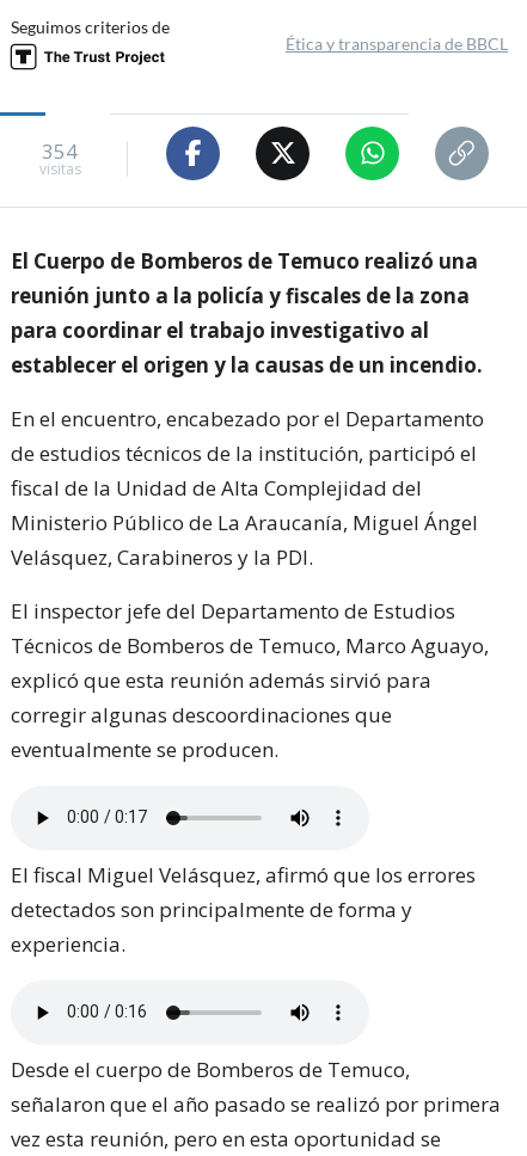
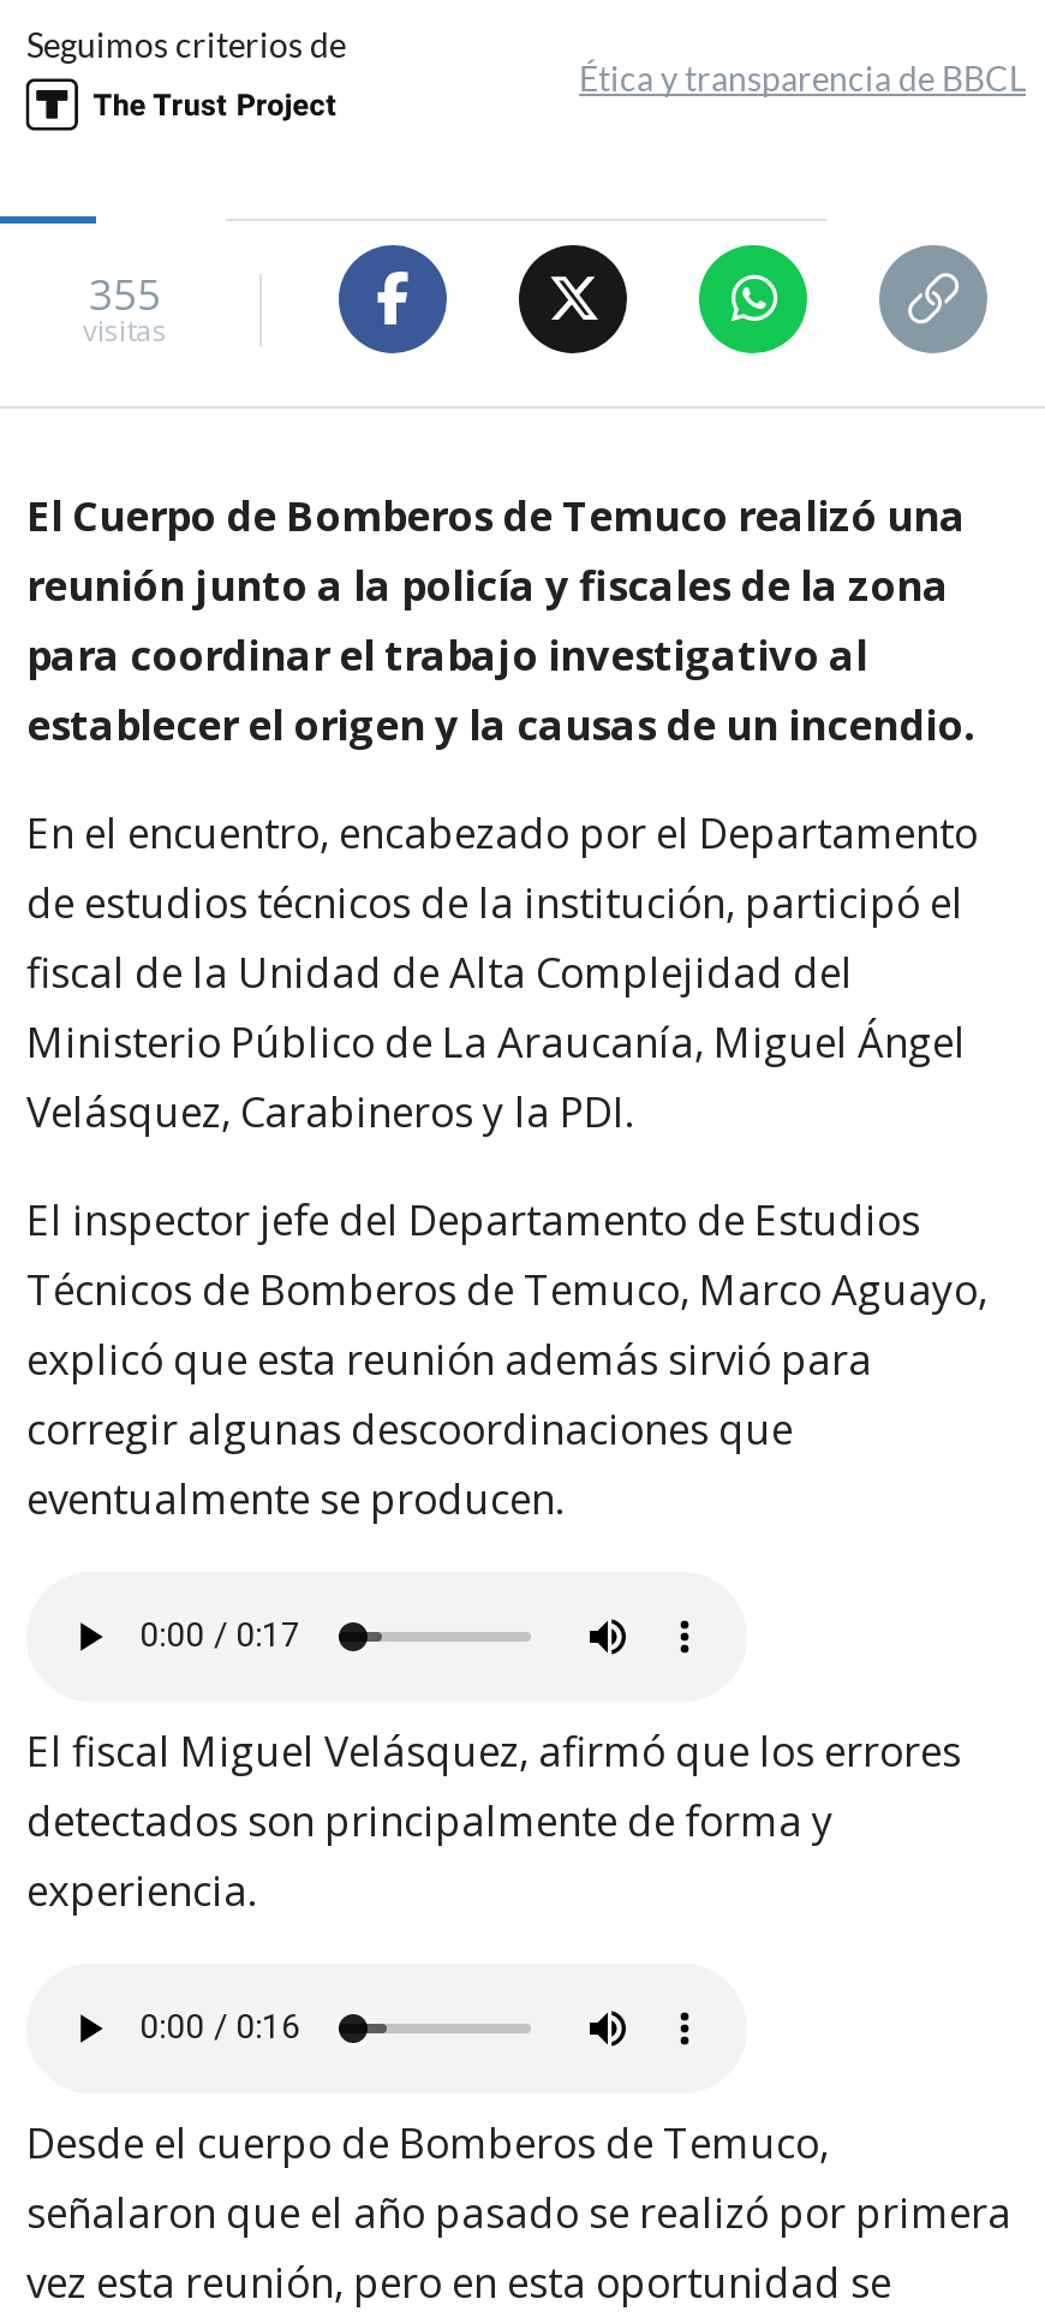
[42,138,78,165] 354 -> [89,268,161,323] 355

